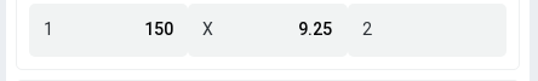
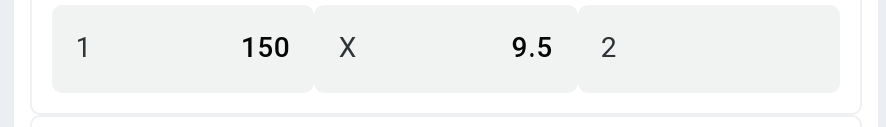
[298,19,372,39] 9.25 2 -> [512,31,618,63] 9.5 2

